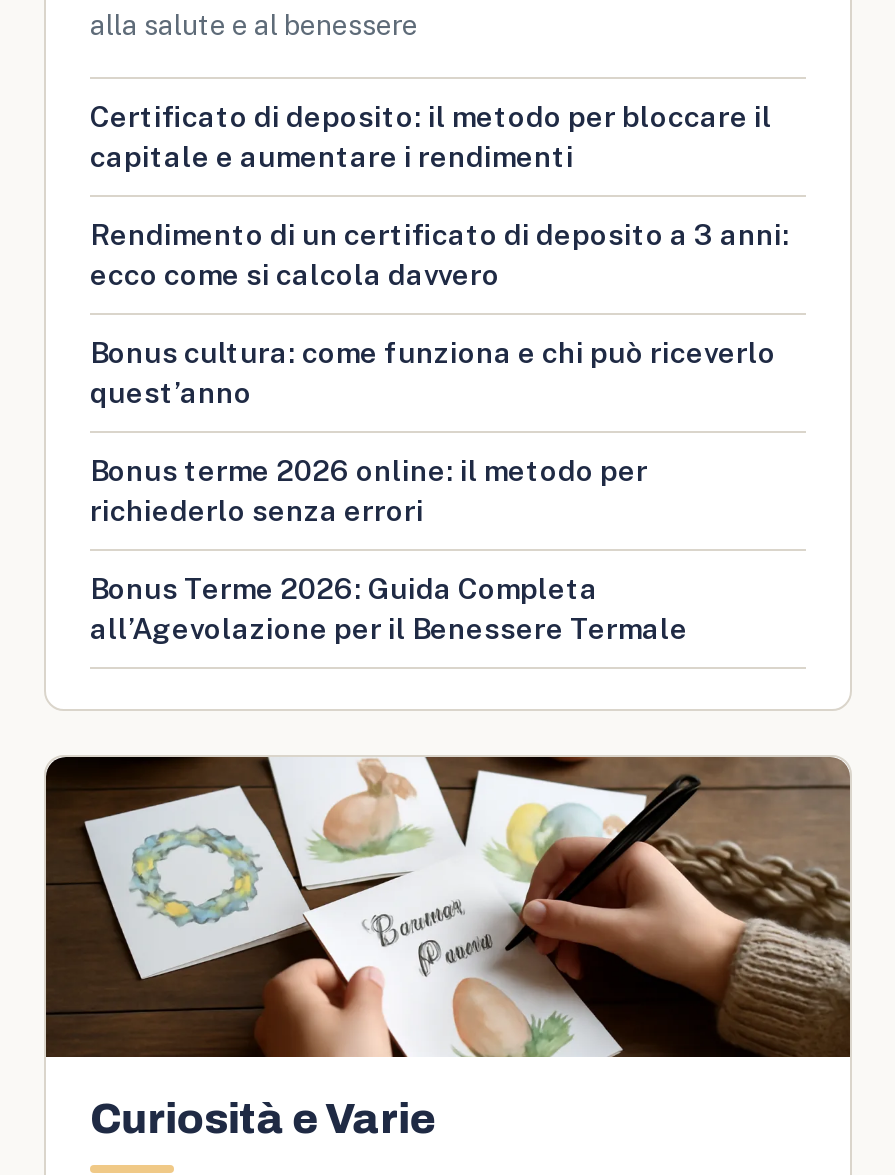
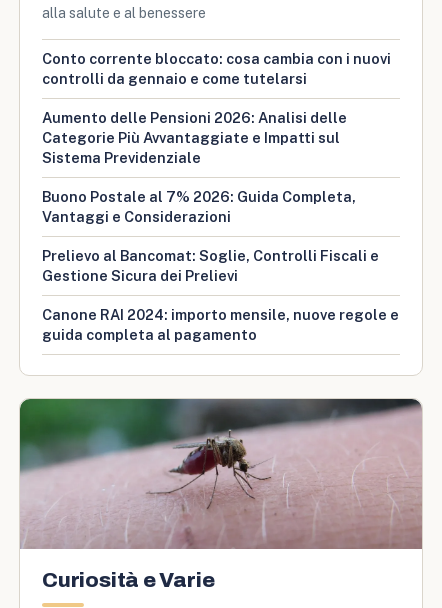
[90,99,772,173] Certificato di deposito: il metodo per bloccare il | capitale e aumentare i rendimenti -> [42,50,391,87] Conto corrente bloccato: cosa cambia con i nuovi | controlli da gennaio e come tutelarsi
[90,217,790,291] Rendimento di un certificato di deposito a 3 anni: | ecco come si calcola davvero -> [42,109,347,166] Aumento delle Pensioni 2026: Analisi delle | Categorie Più Avvantaggiate e Impatti sul | Sistema Previdenziale
[90,335,776,409] Bonus cultura: come funziona e chi può riceverlo | quest’anno -> [42,188,356,225] Buono Postale al 7% 2026: Guida Completa, | Vantaggi e Considerazioni
[90,453,648,527] Bonus terme 2026 online: il metodo per | richiederlo senza errori -> [42,247,379,284] Prelievo al Bancomat: Soglie, Controlli Fiscali e | Gestione Sicura dei Prelievi
[90,571,688,645] Bonus Terme 2026: Guida Completa | all’Agevolazione per il Benessere Termale -> [42,306,399,343] Canone RAI 2024: importo mensile, nuove regole e | guida completa al pagamento
[44,755,850,1059] [image] -> [19,398,423,550] [image]

